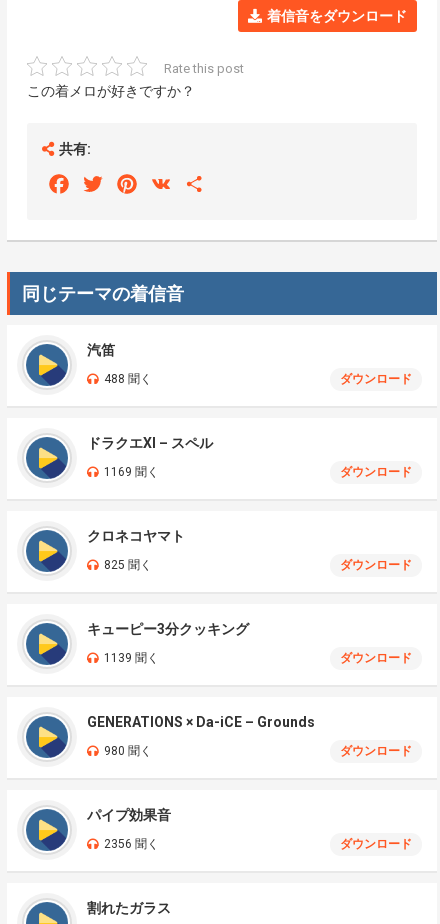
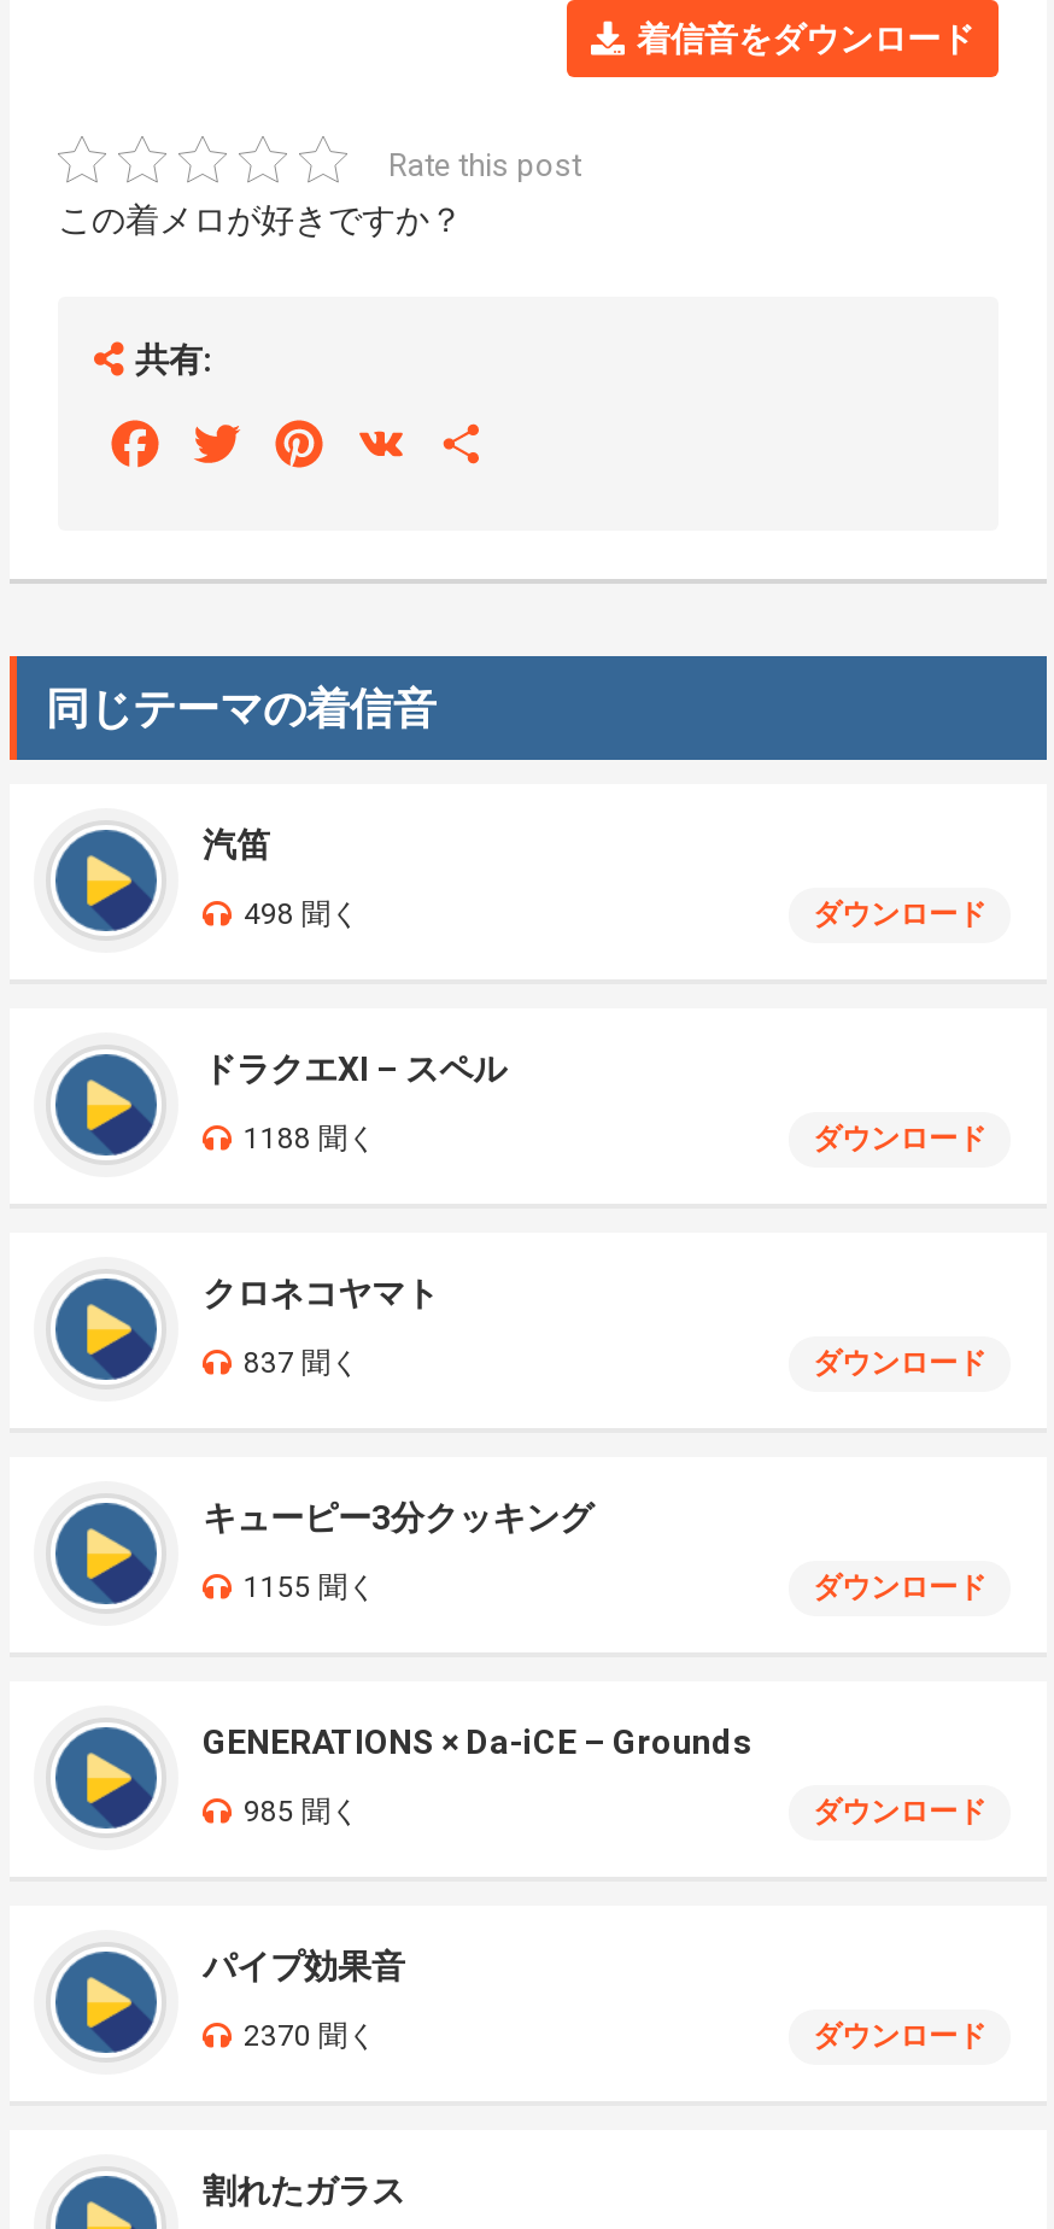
[104,372,152,386] 488 聞く -> [244,897,359,931] 498 聞く
[104,465,159,479] 1169 聞く -> [244,1122,376,1156] 1188 聞く
[104,558,152,572] 825 聞く -> [244,1346,359,1380] 837 聞く
[104,651,159,665] 1139 聞く -> [244,1570,376,1604] 1155 聞く
[104,744,152,758] 980 聞く -> [244,1795,359,1829] 985 聞く
[104,837,159,851] 2356 聞く -> [244,2019,376,2053] 2370 聞く

